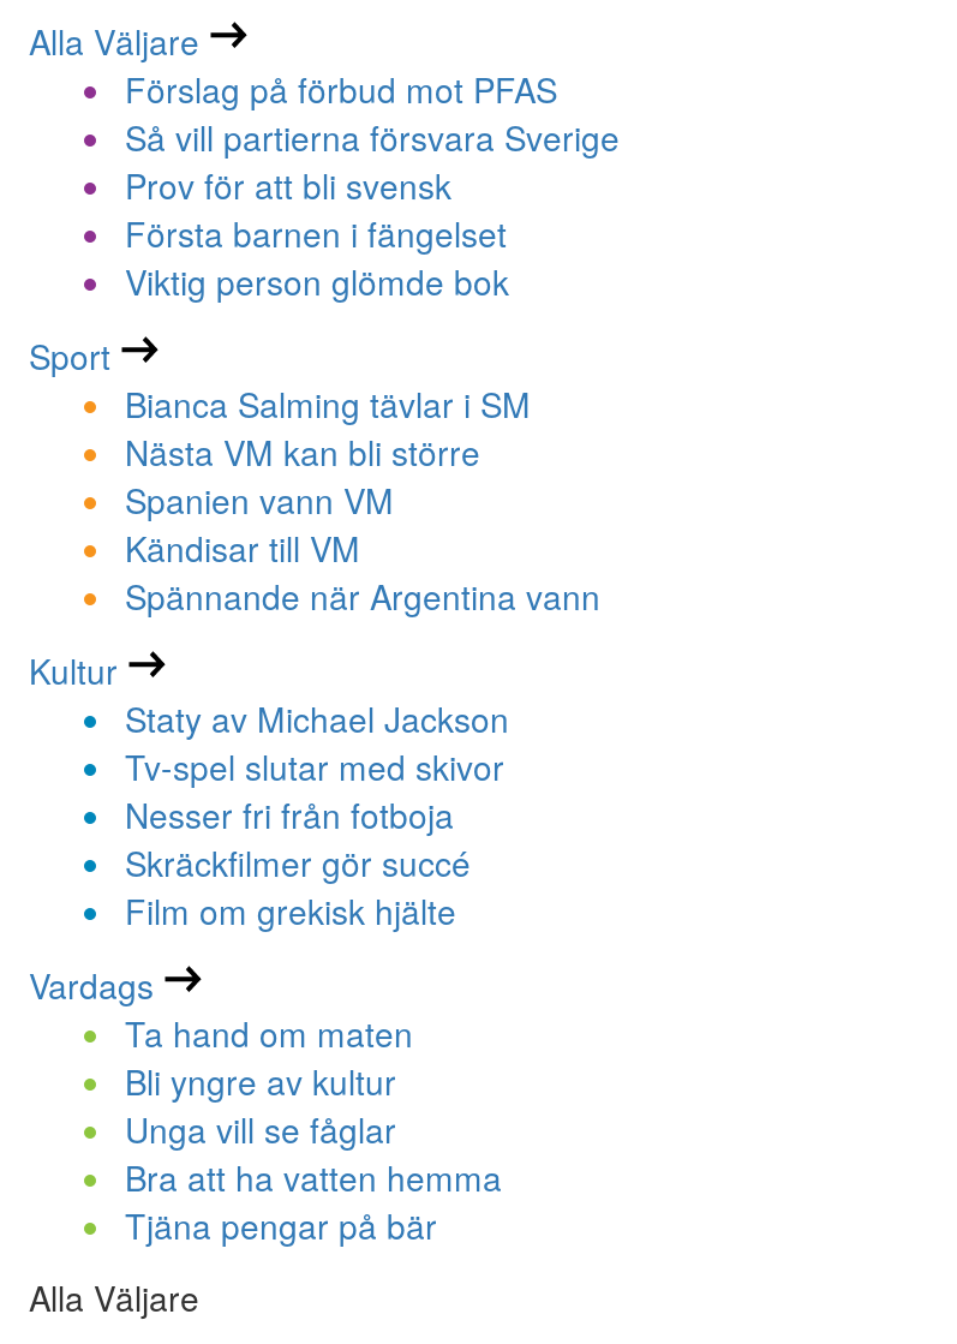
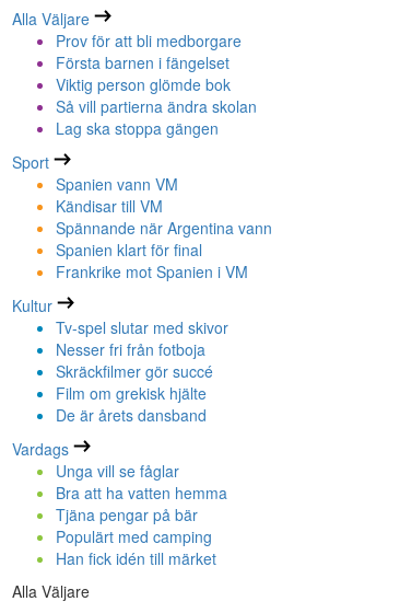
[125,65,620,209] Förslag på förbud mot PFAS | Så vill partierna försvara Sverige | Prov för att bli svensk -> [56,30,242,51] Prov för att bli medborgare
moved [125,209,509,305] -> [56,51,231,95]: Första barnen i fängelset | Viktig person glömde bok
none -> [56,95,257,139] Så vill partierna ändra skolan | Lag ska stoppa gängen
[125,380,531,476] Bianca Salming tävlar i SM | Nästa VM kan bli större -> none
moved [125,476,600,620] -> [56,173,272,239]: Spanien vann VM | Kändisar till VM | Spännande när Argentina vann
none -> [56,239,248,282] Spanien klart för final | Frankrike mot Spanien i VM
[125,694,509,742] Staty av Michael Jackson -> none
moved [125,742,504,934] -> [56,316,228,404]: Tv-spel slutar med skivor | Nesser fri från fotboja | Skräckfilmer gör succé | Film om grekisk hjälte
none -> [56,404,207,426] De är årets dansband
[125,1009,413,1105] Ta hand om maten | Bli yngre av kultur -> none
moved [125,1105,502,1249] -> [56,460,227,525]: Unga vill se fåglar | Bra att ha vatten hemma | Tjäna pengar på bär
none -> [56,525,216,569] Populärt med camping | Han fick idén till märket

